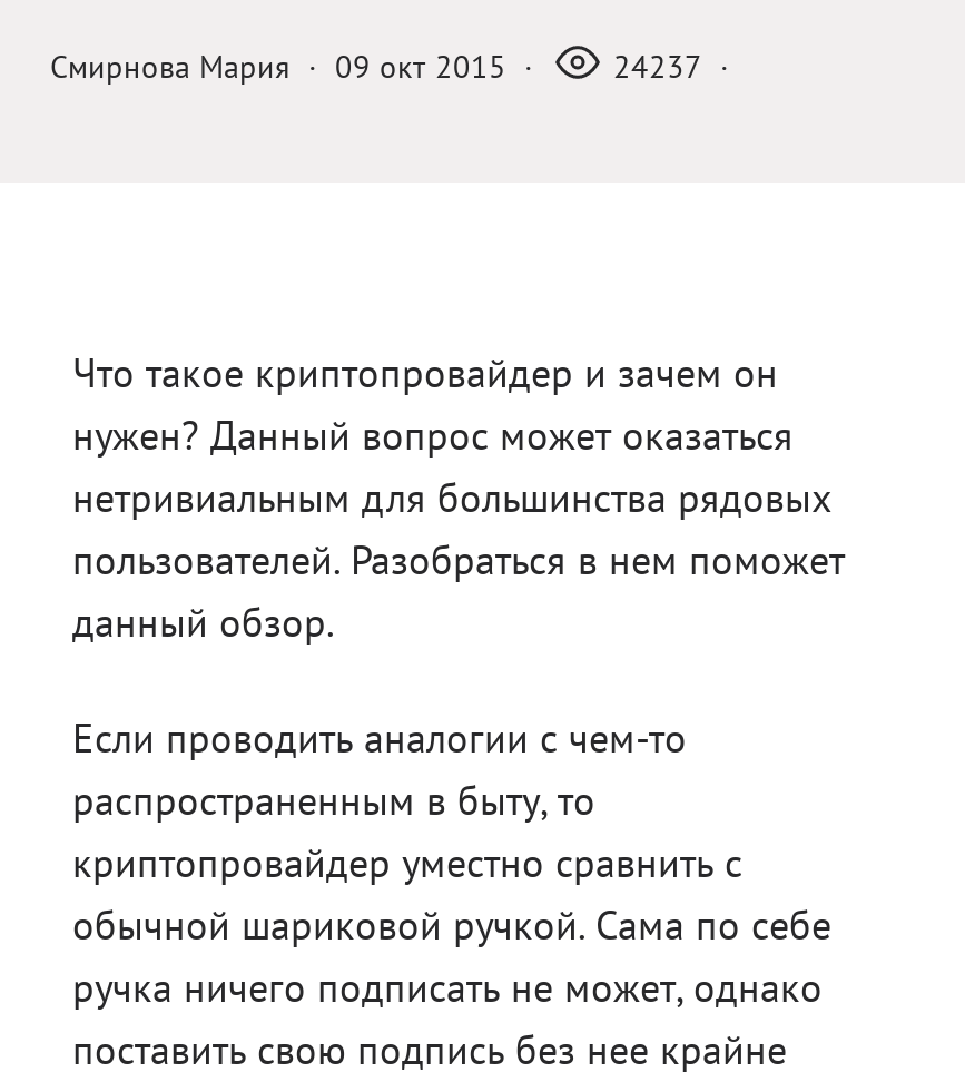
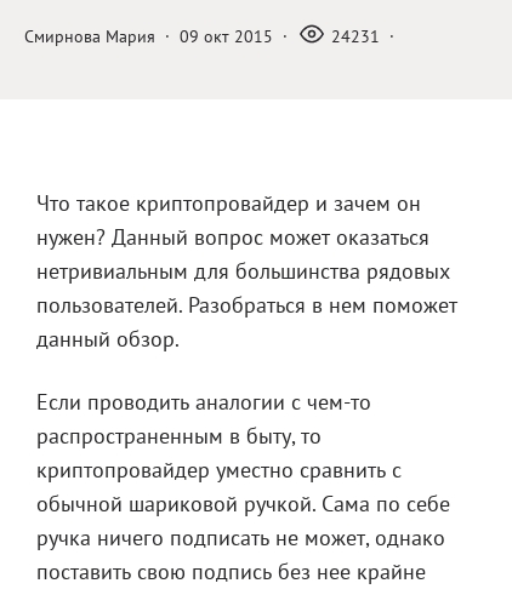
[50,47,729,87] Смирнова Мария · 09 окт 2015 · 24237 · -> [24,25,394,47] Смирнова Мария · 09 окт 2015 · 24231 ·

